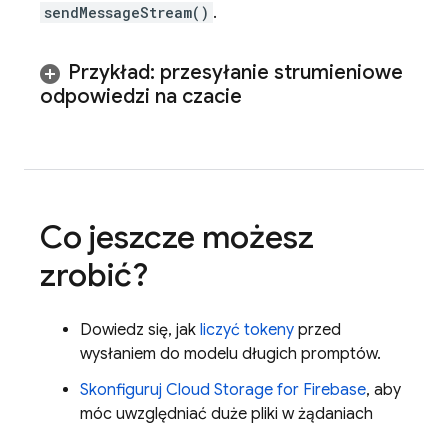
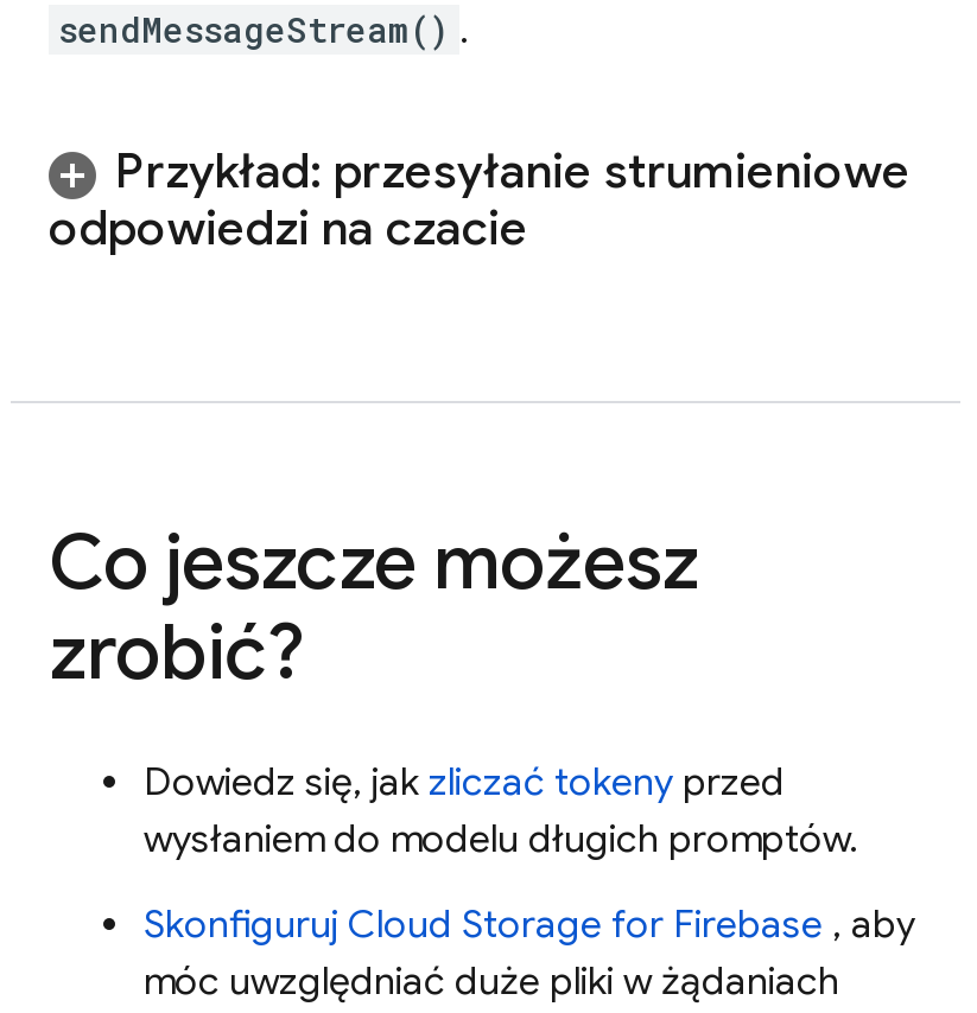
[80,320,341,340] Dowiedz się, jak liczyć tokeny przed -> [144,759,785,807] Dowiedz się, jak zliczać tokeny przed

